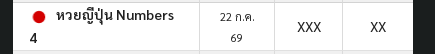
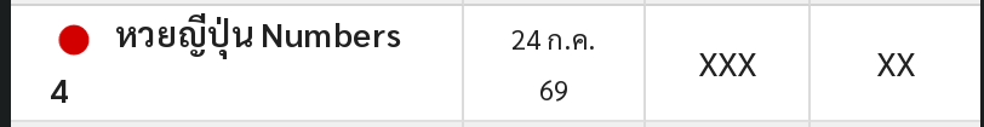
[219,9,254,24] 22 ก.ค. -> [511,20,596,56] 24 ก.ค.

